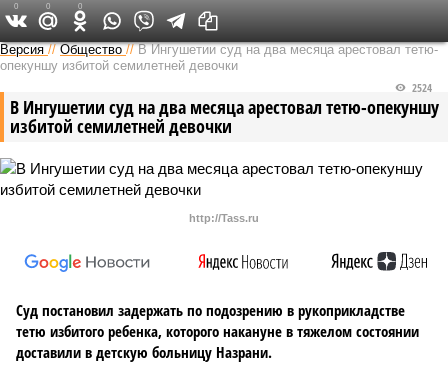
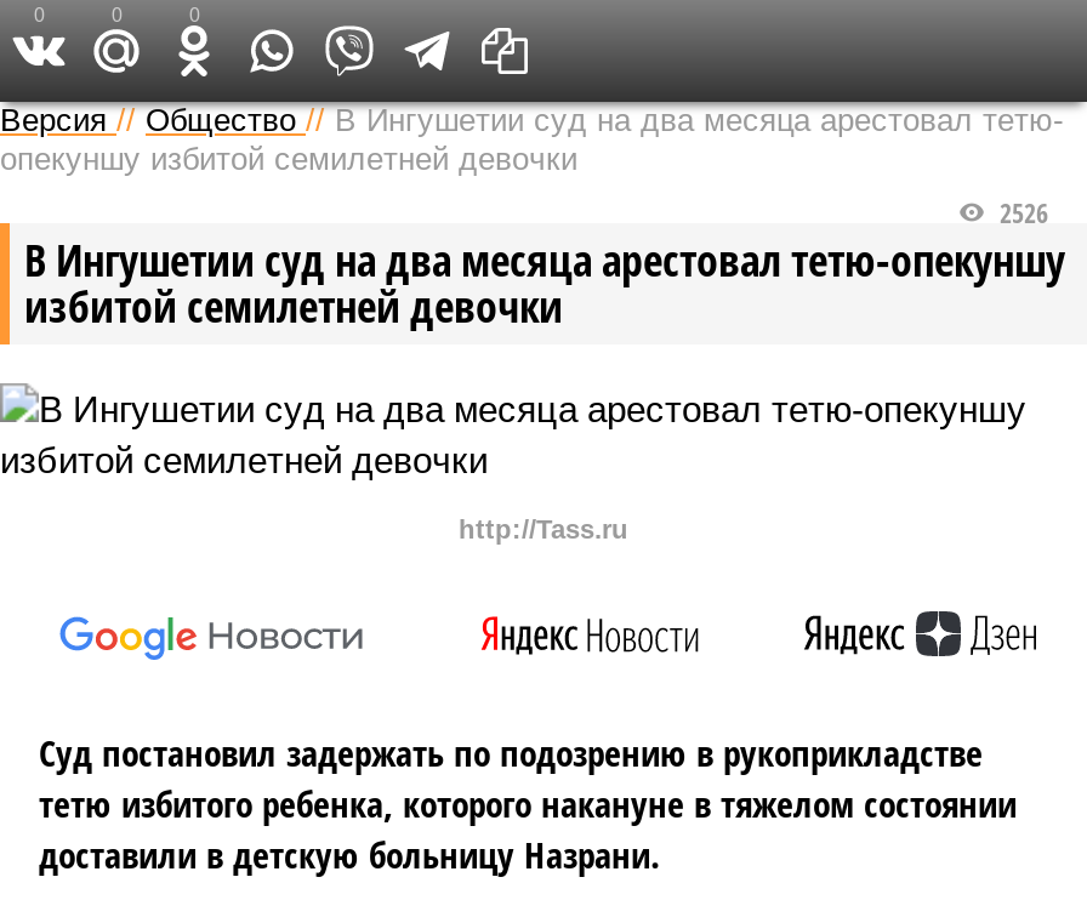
[409,80,432,95] 2524 -> [992,194,1048,230] 2526

